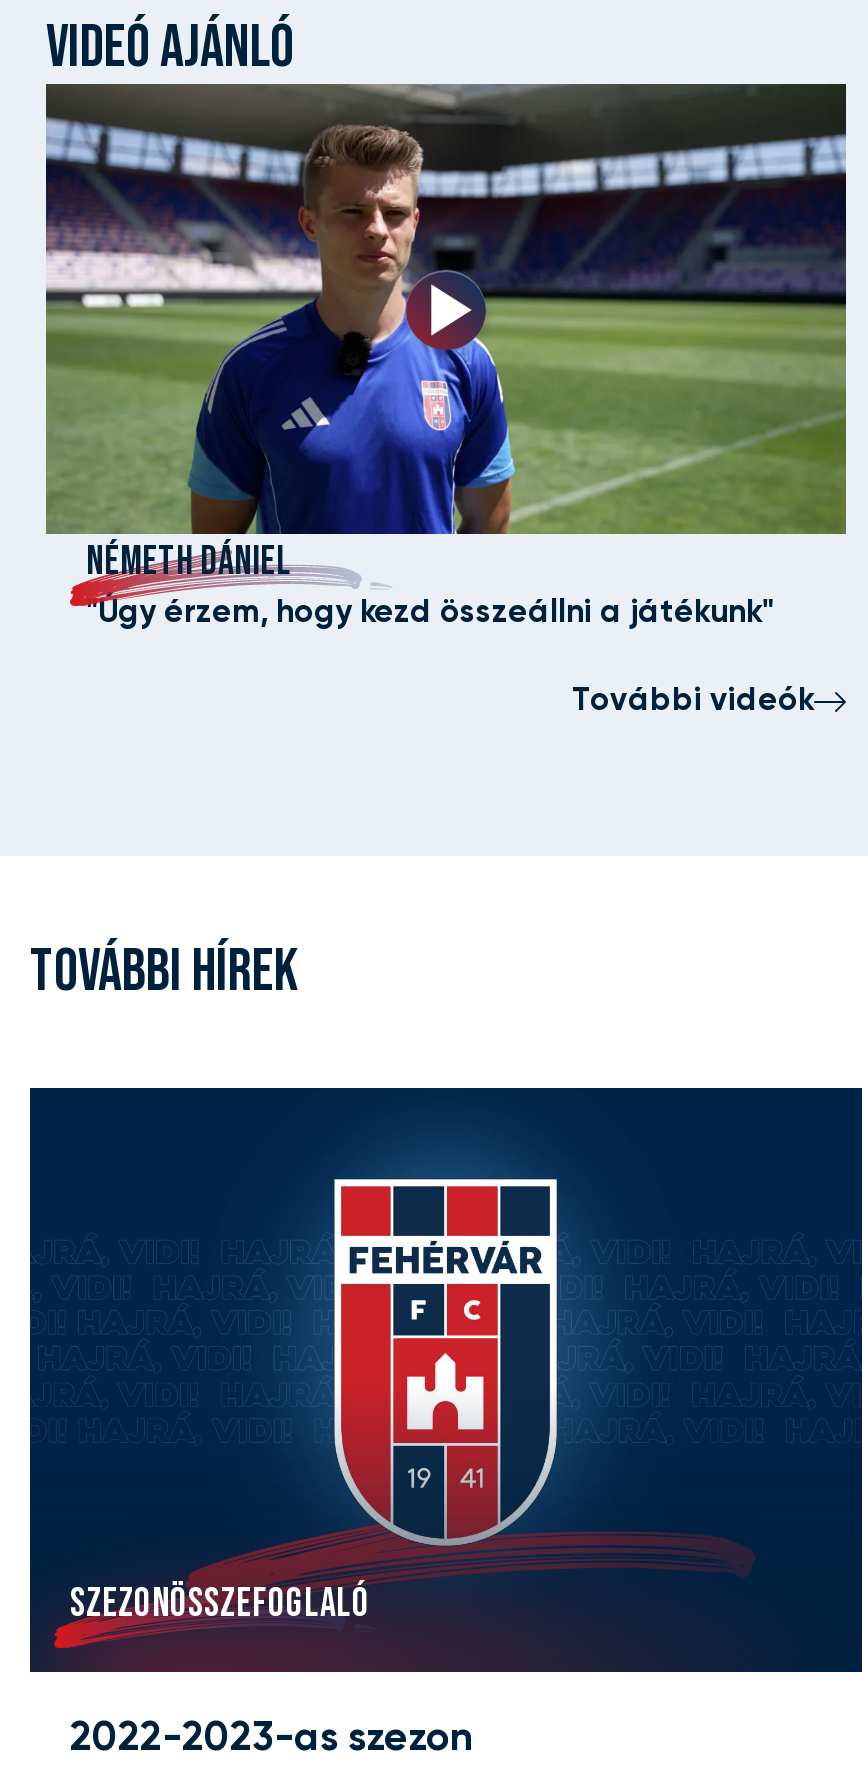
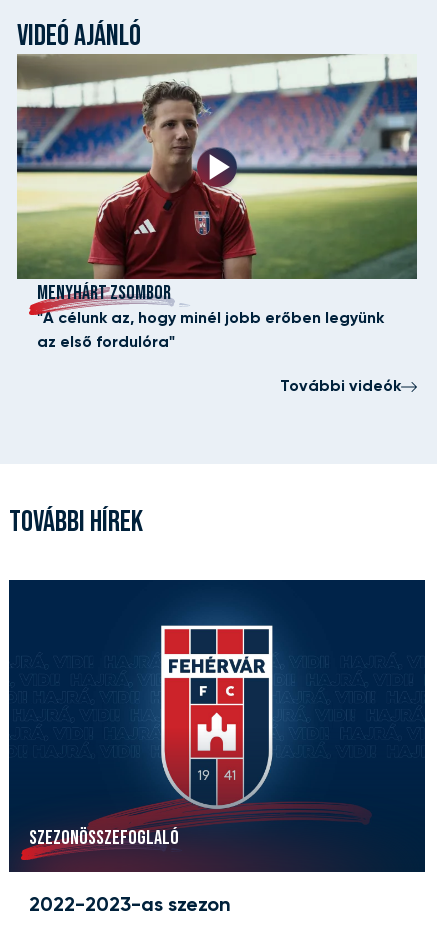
[44,82,846,631] [image] | NÉMETH DÁNIEL | "Úgy érzem, hogy kezd összeállni a játékunk" -> [17,54,417,351] [image] | MENYHÁRT ZSOMBOR | "A célunk az, hogy minél jobb erőben legyünk | az első fordulóra"

